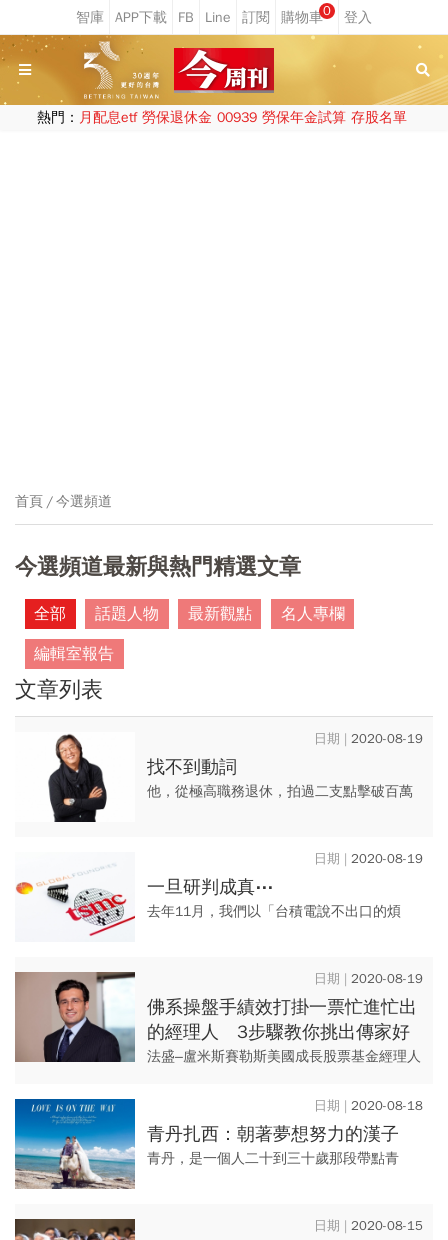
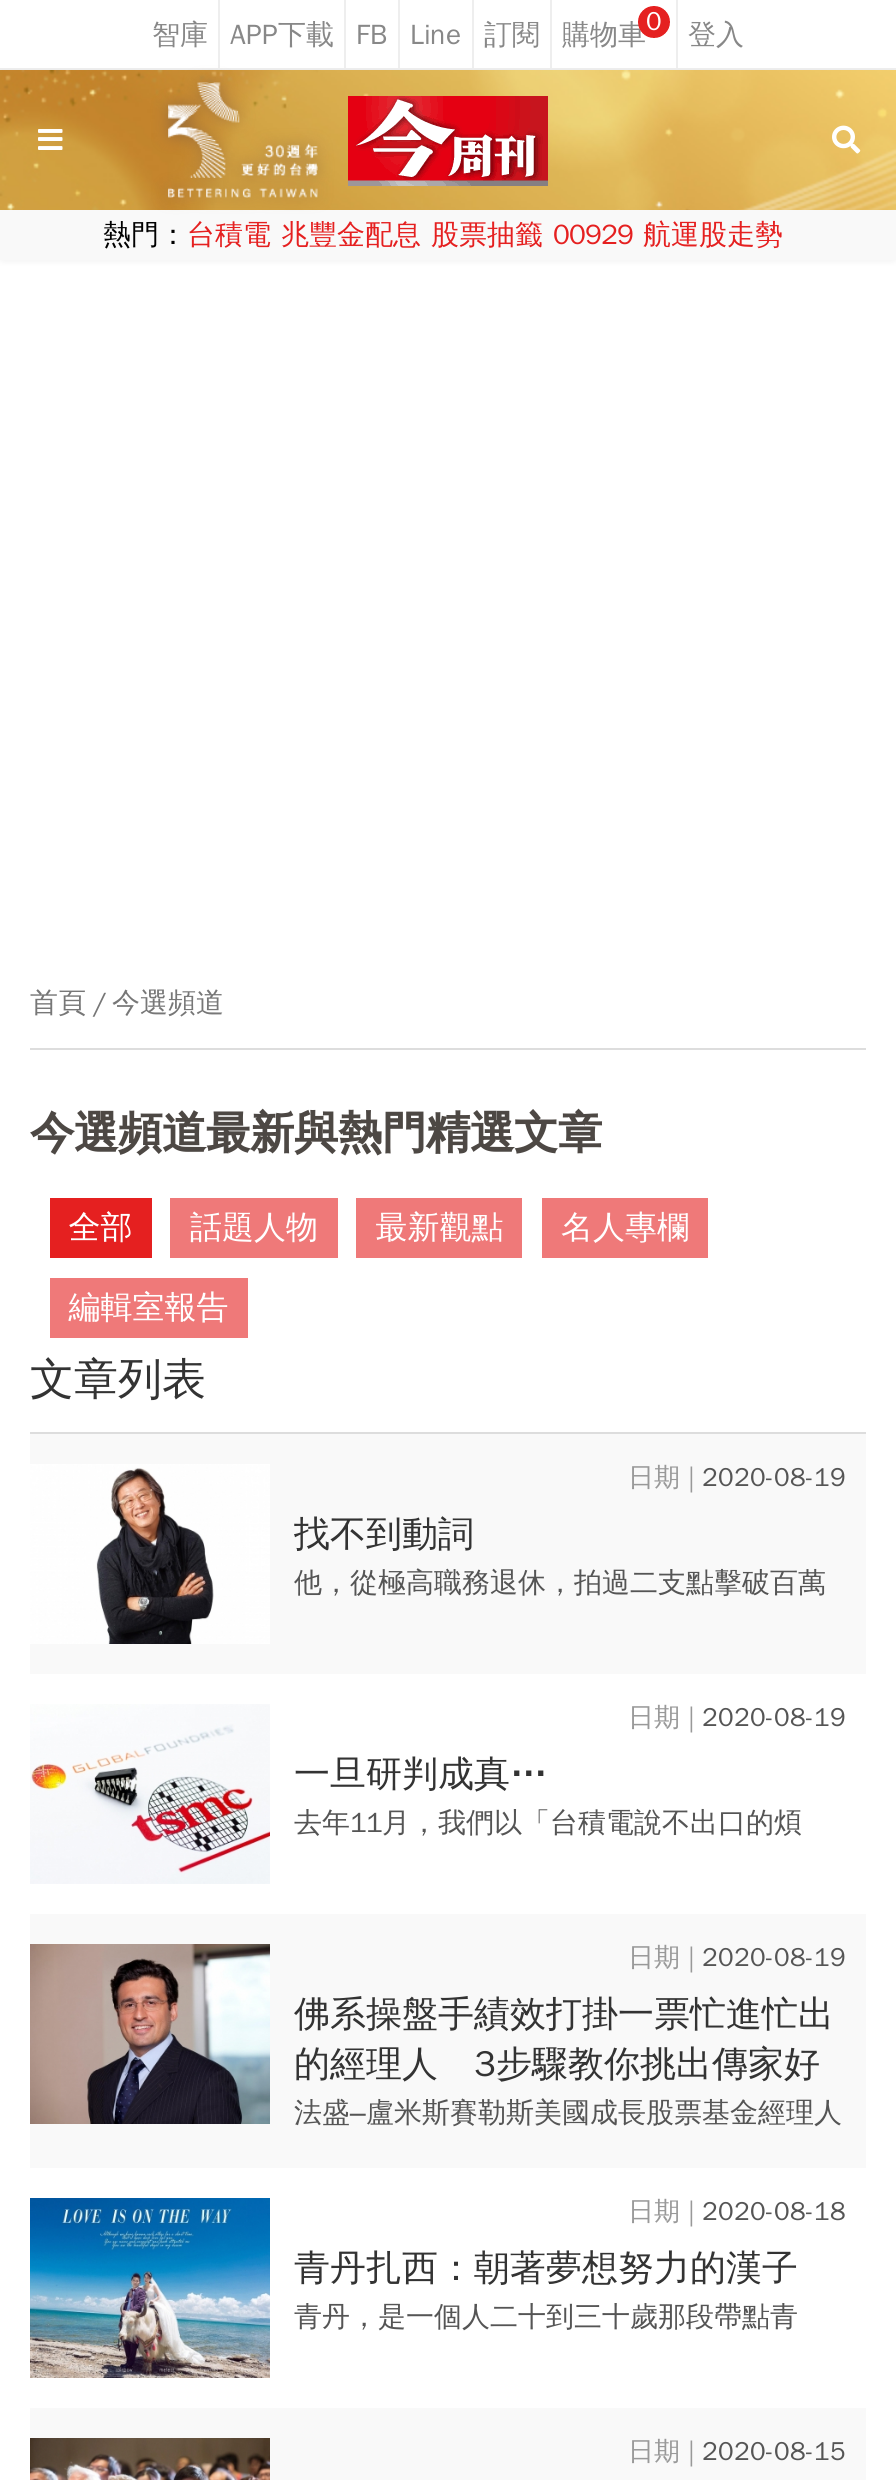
[36,109,406,126] 熱門：月配息etf 勞保退休金 00939 勞保年金試算 存股名單 -> [103,218,783,252] 熱門：台積電 兆豐金配息 股票抽籤 00929 航運股走勢

